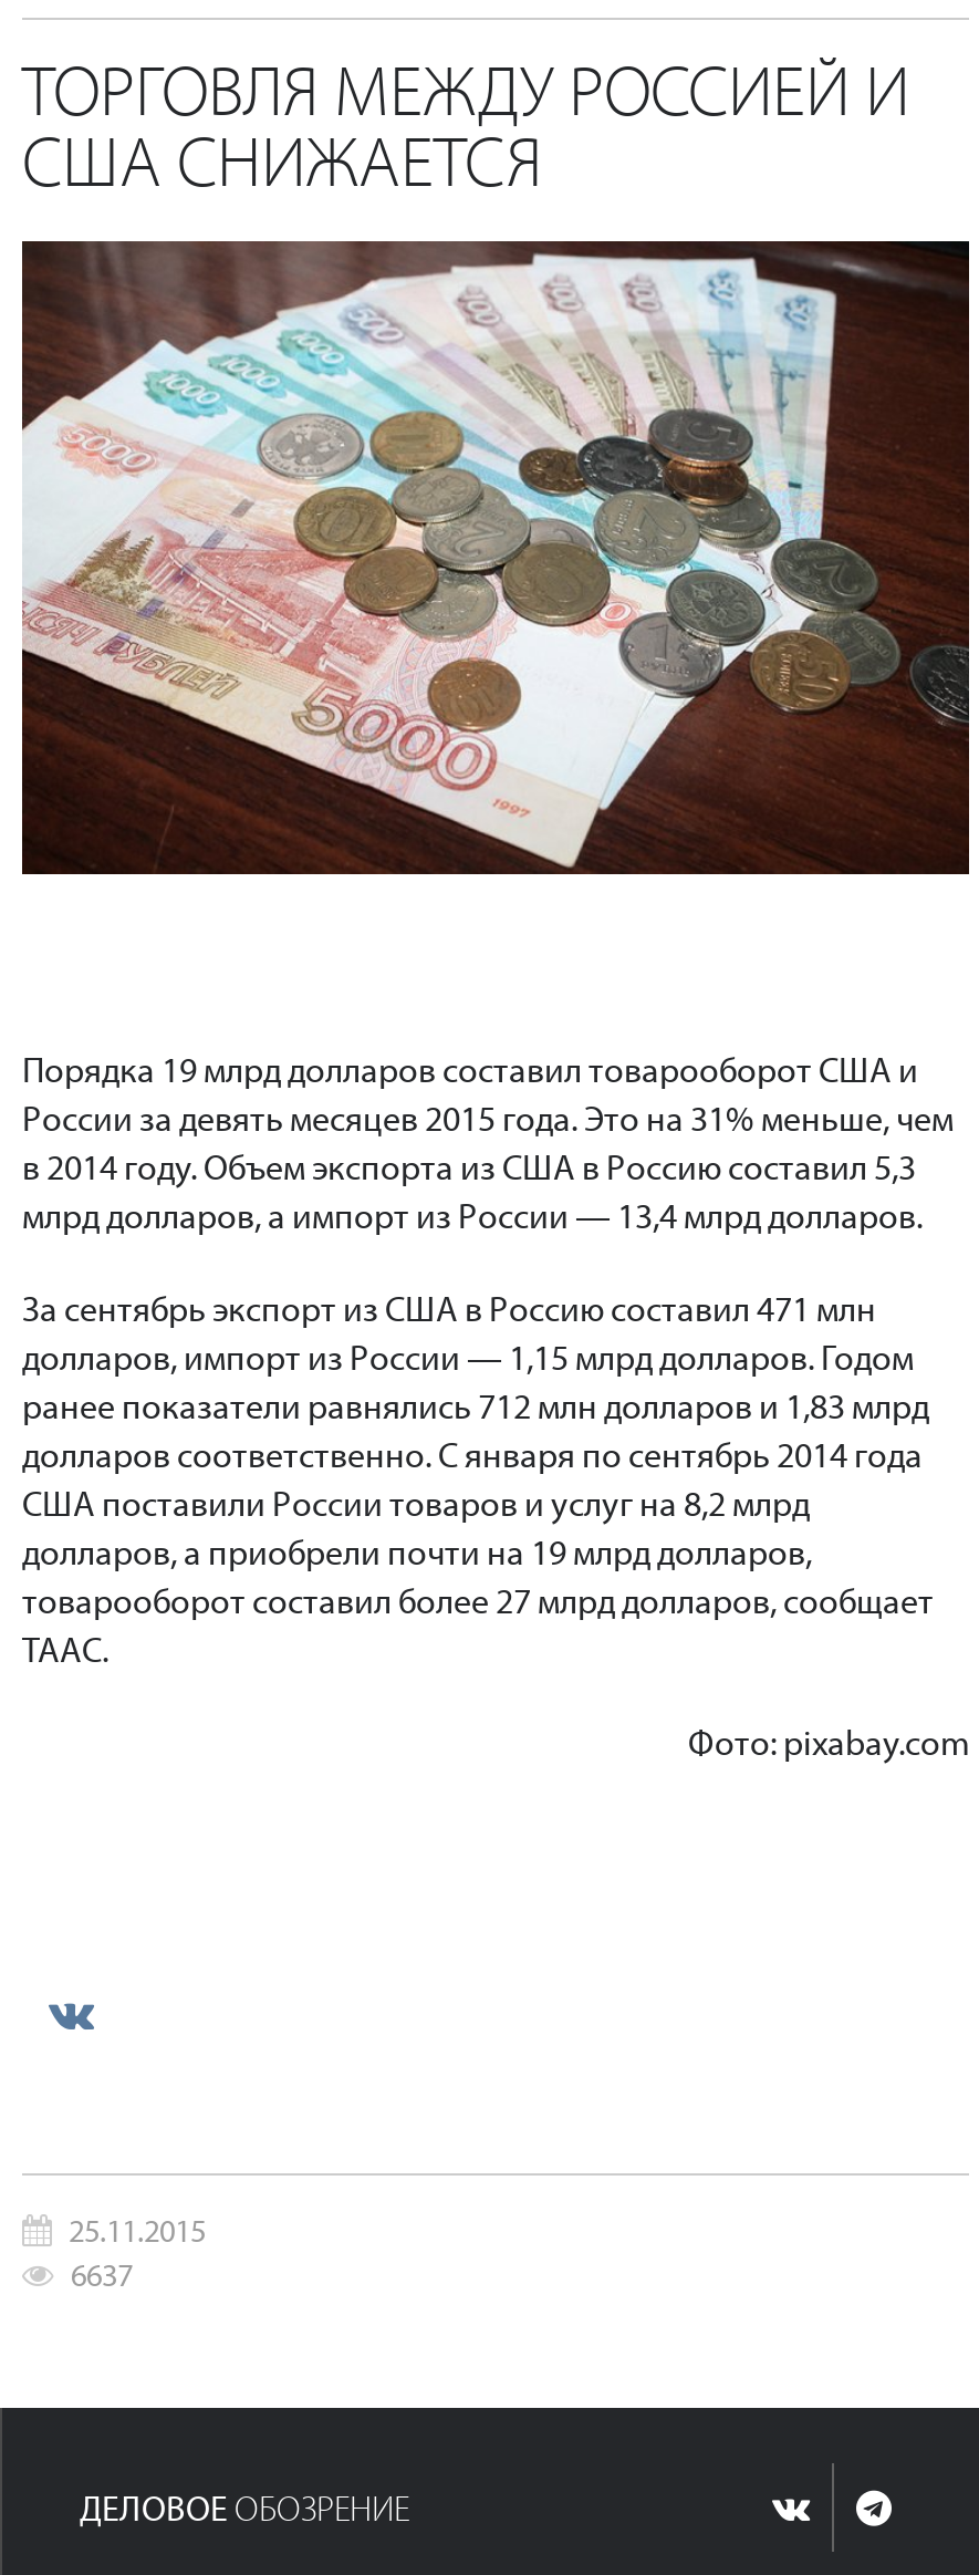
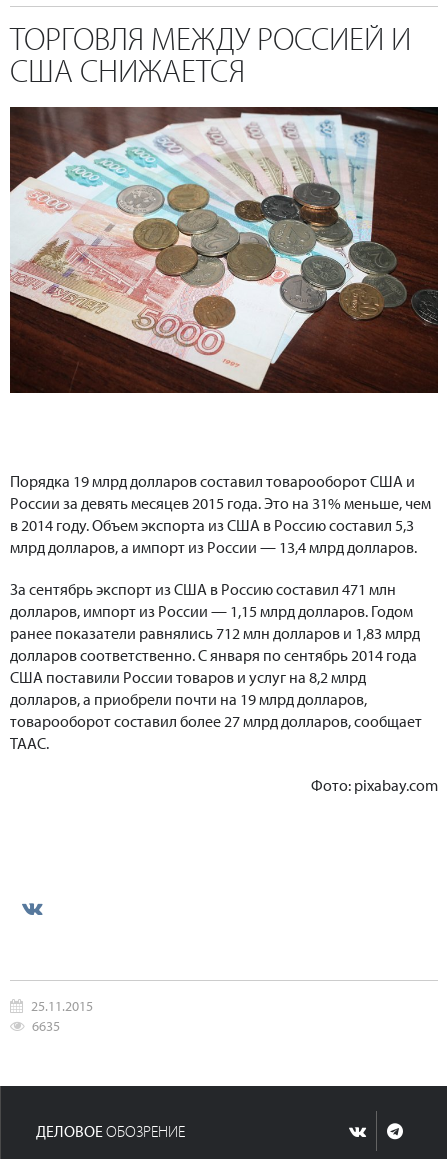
[64,2252,133,2294] 6637 -> [29,1016,60,1035] 6635

